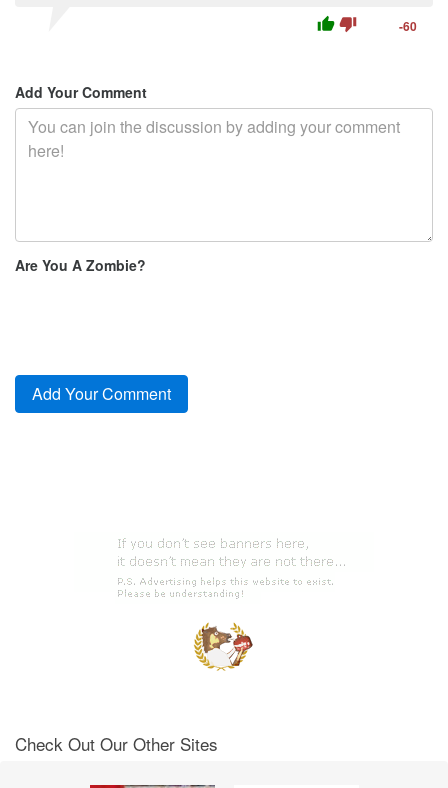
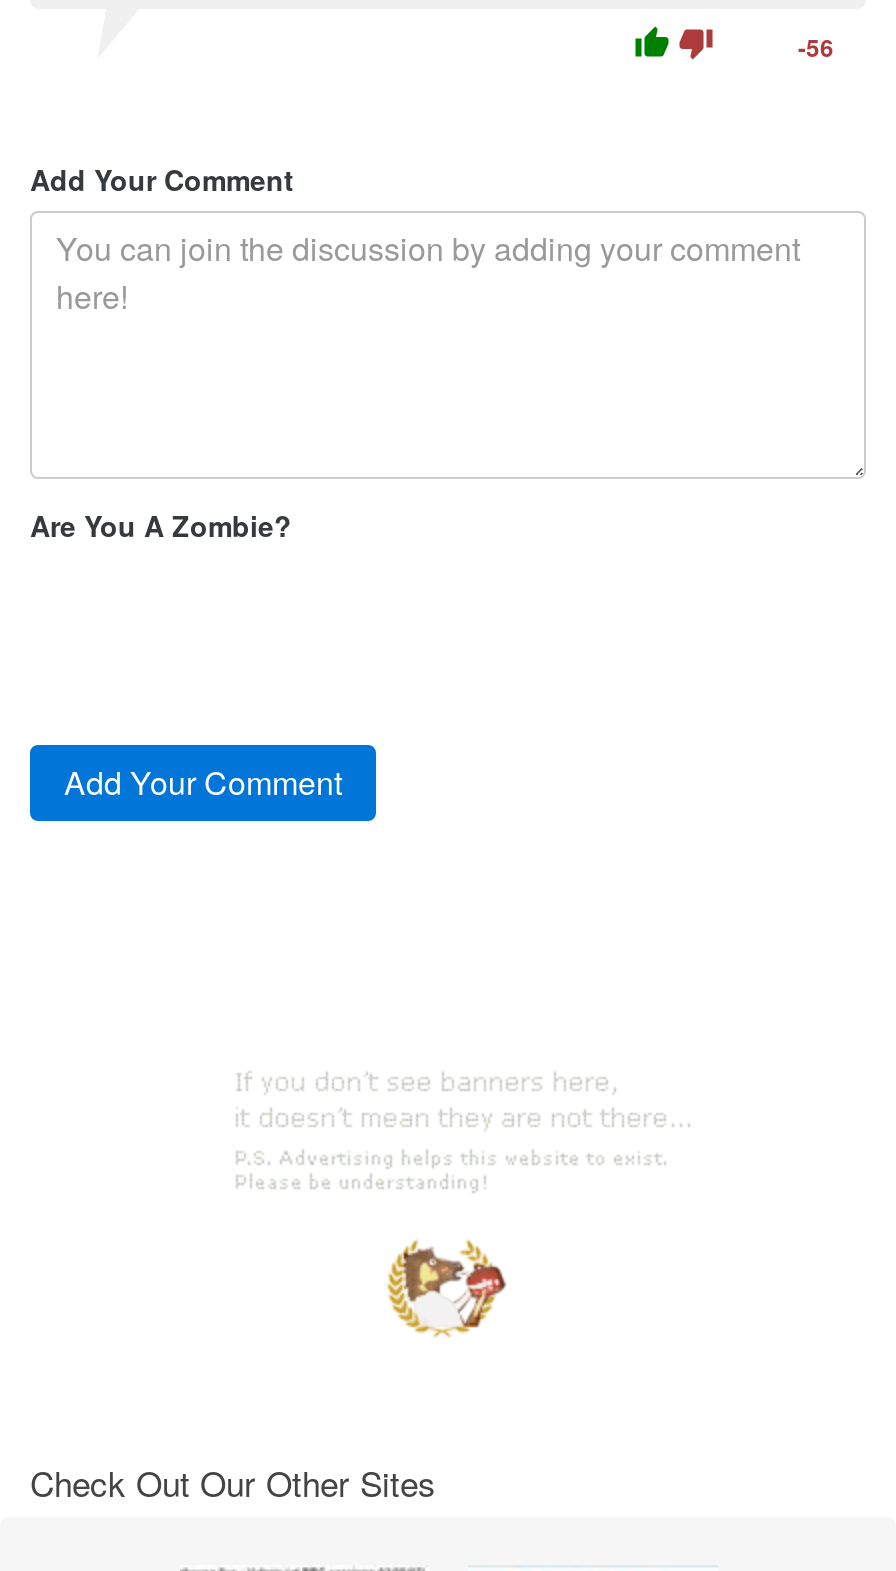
[399,17,417,35] -60 -> [798,29,834,65] -56

